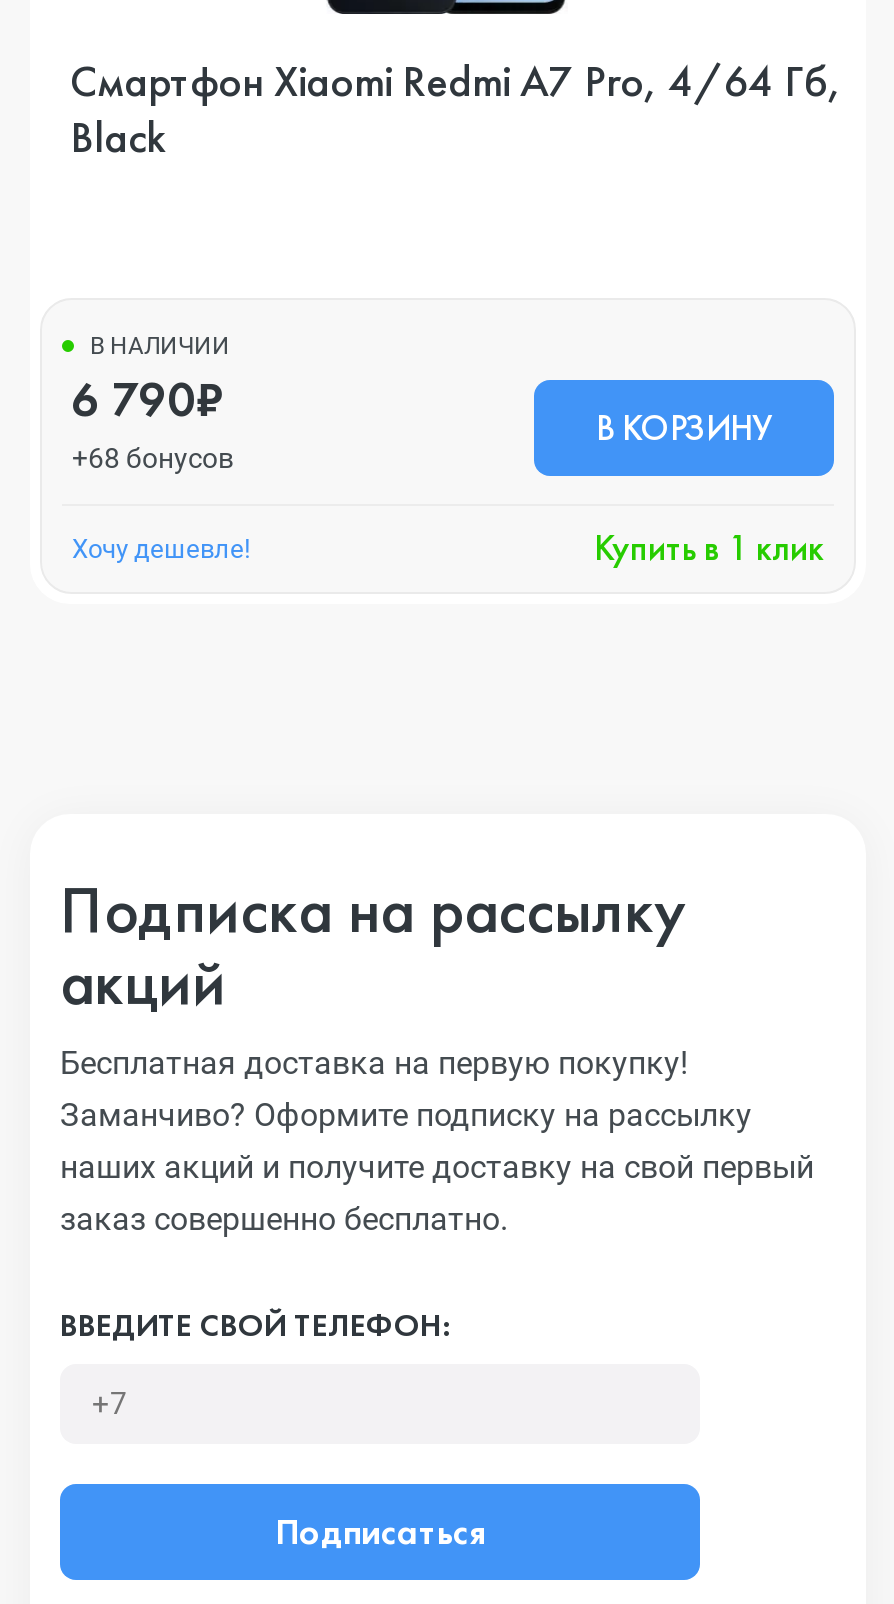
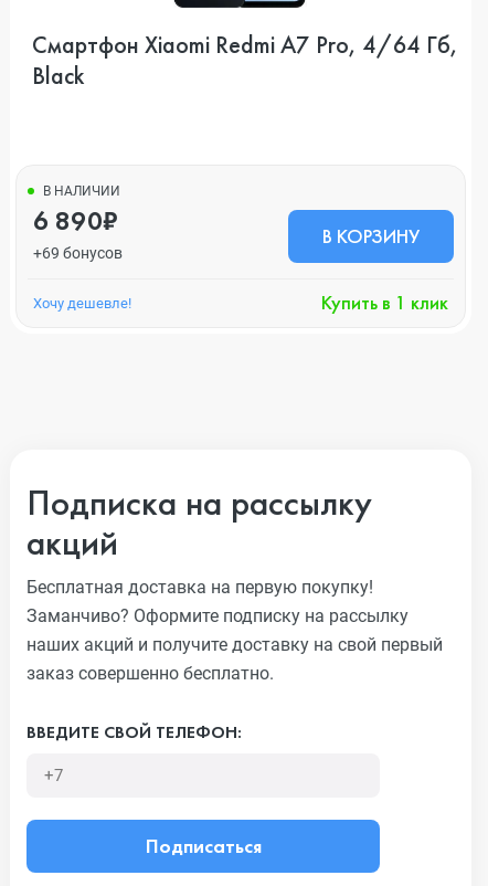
[72,368,224,430] 6 790₽ -> [33,203,118,238] 6 890₽
[72,442,234,474] +68 бонусов -> [33,244,123,262] +69 бонусов

